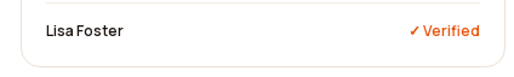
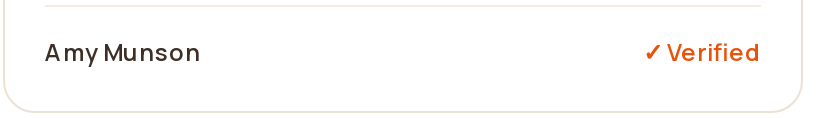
[46,20,124,41] Lisa Foster -> [45,35,201,69] Amy Munson

